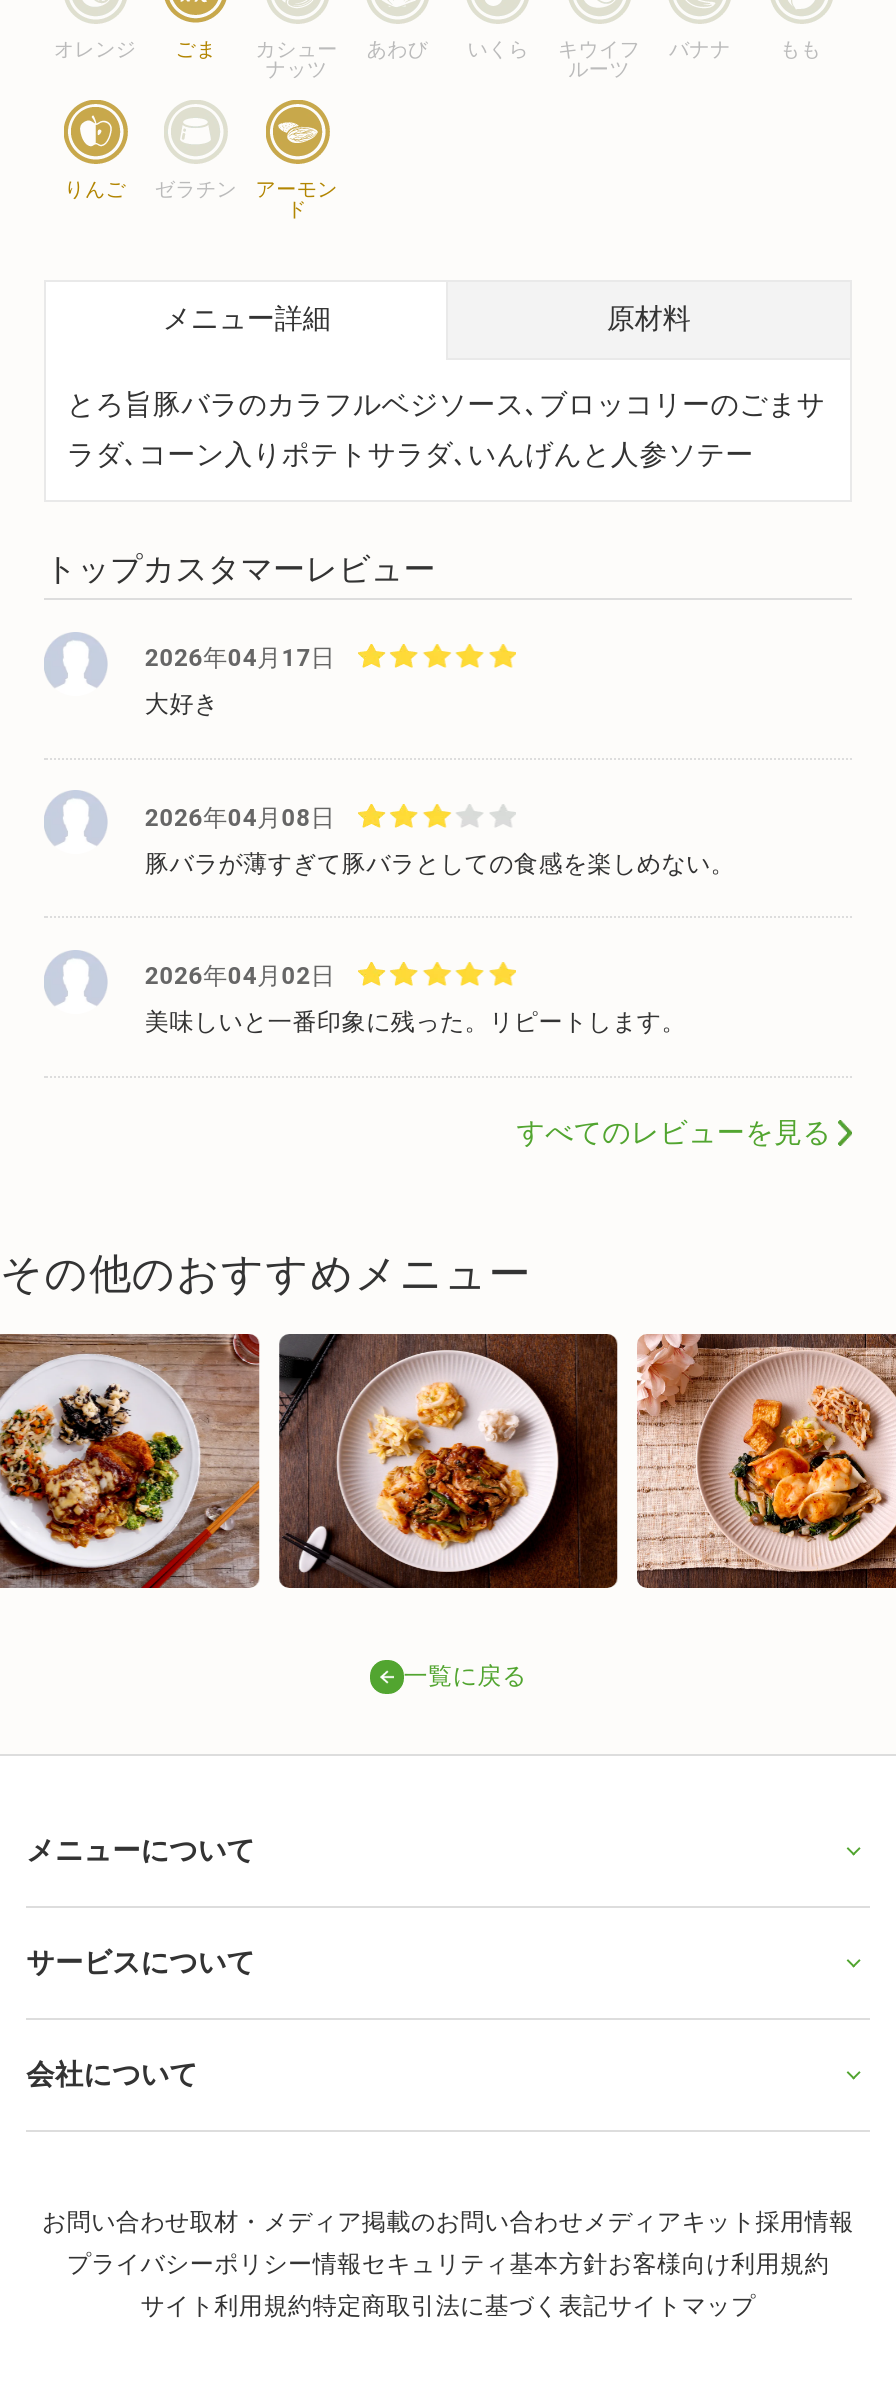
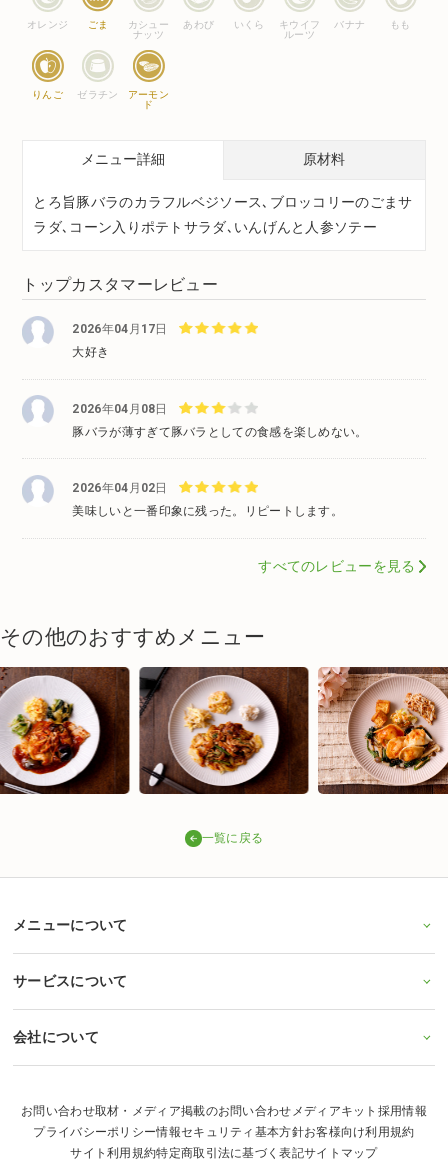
[6,1334,260,1590] [image] -> [3,667,130,794] [image]

